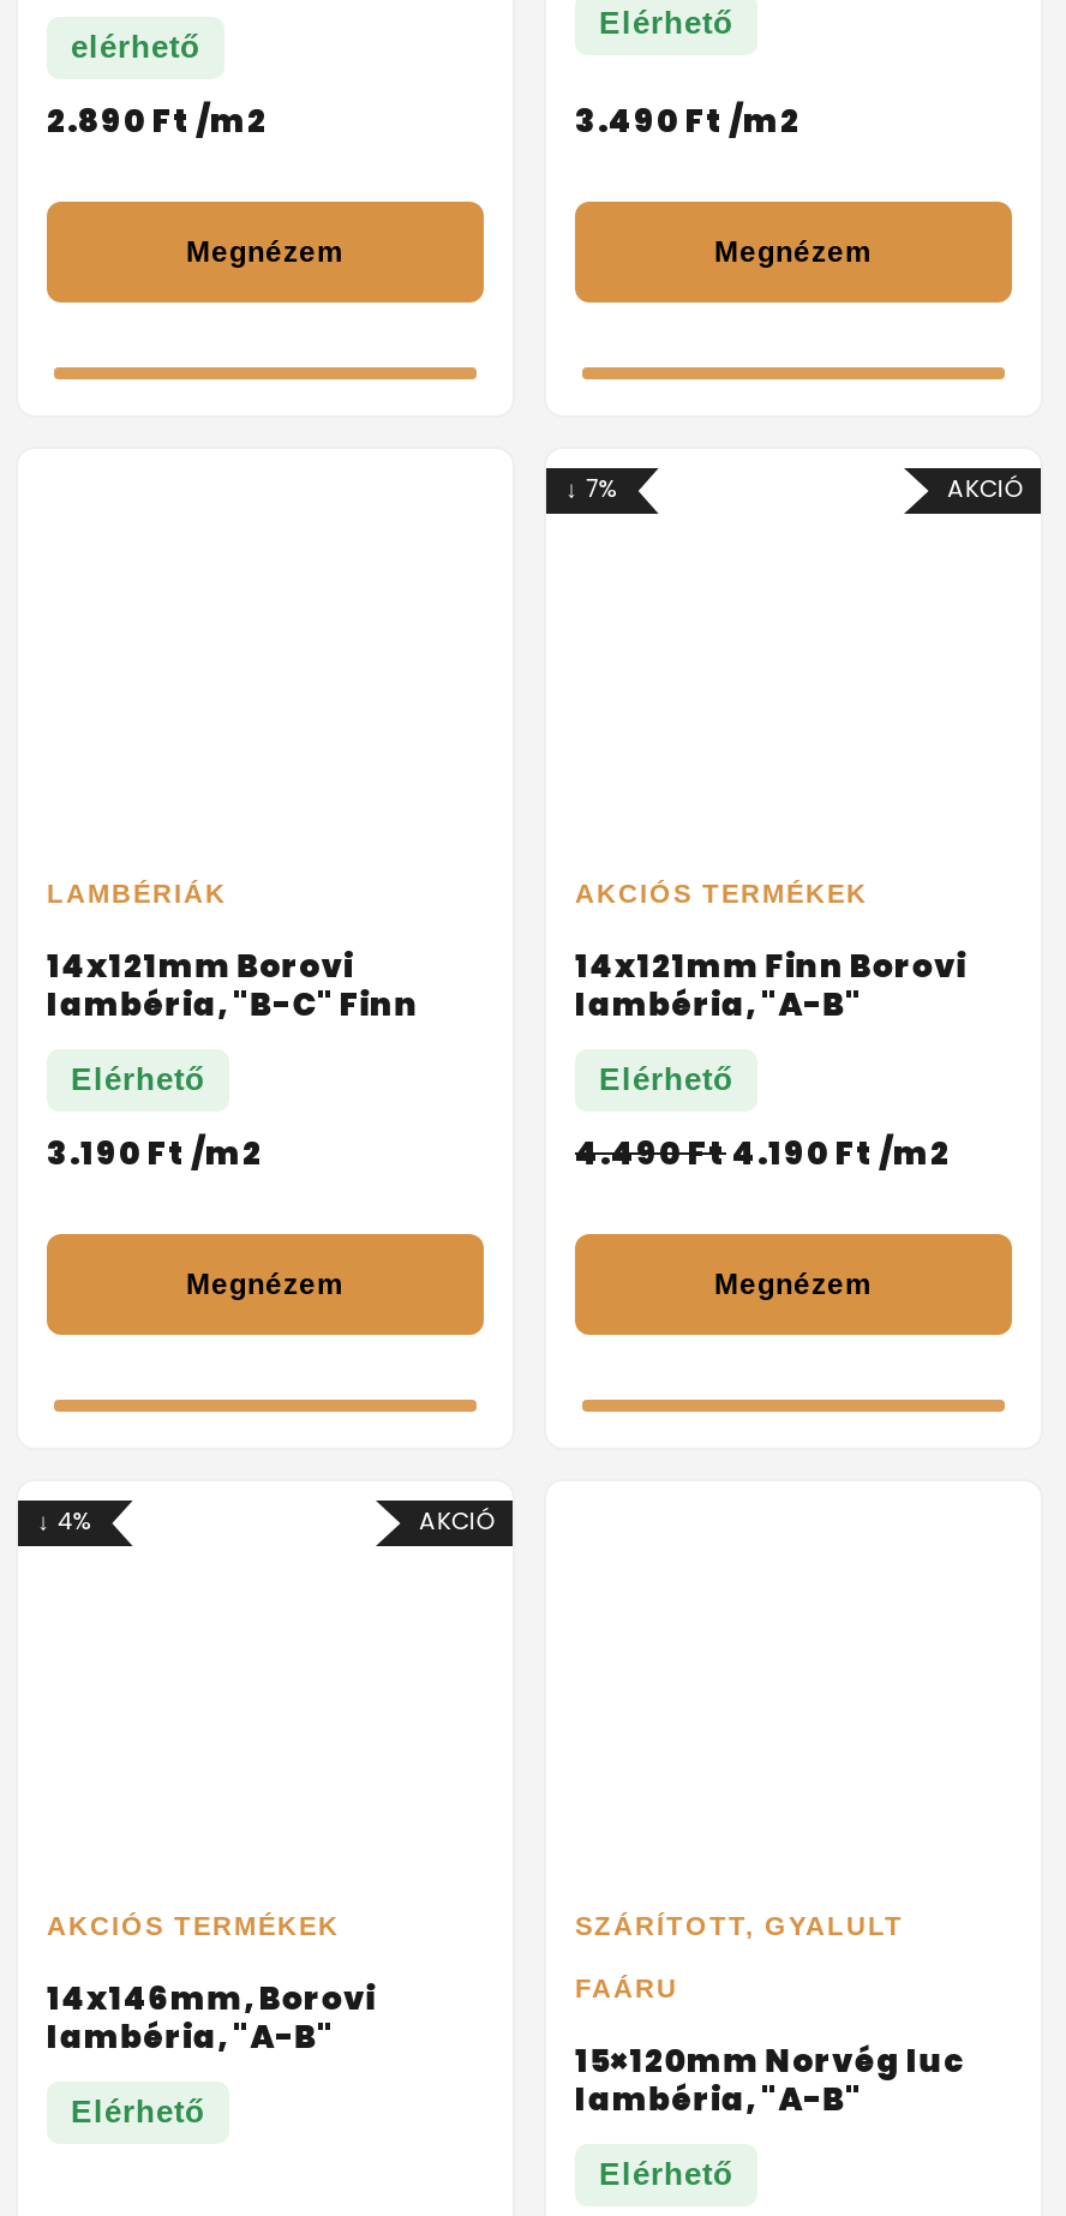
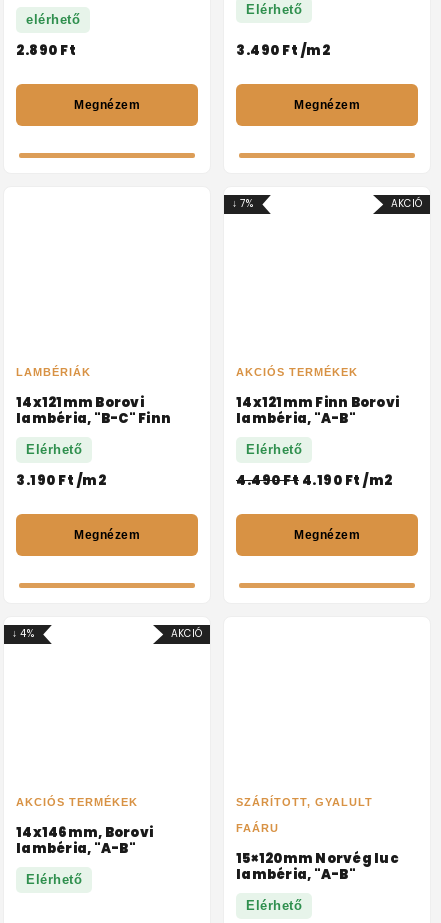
[47,98,268,144] 2.890 Ft /m2 -> [16,41,76,60] 2.890 Ft

